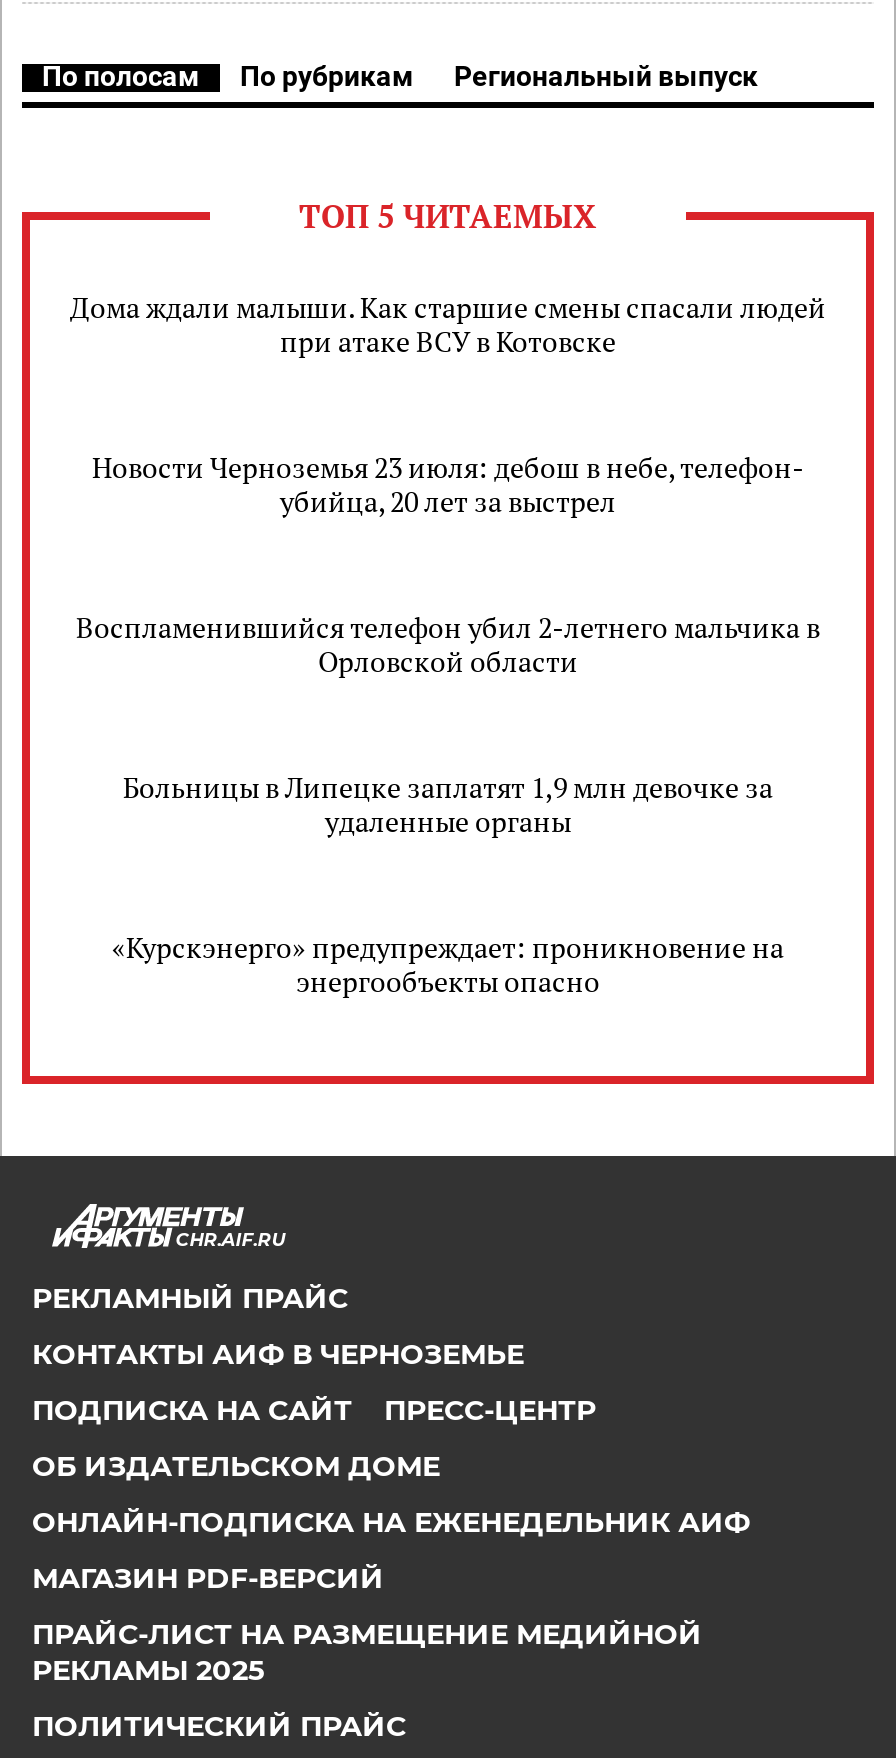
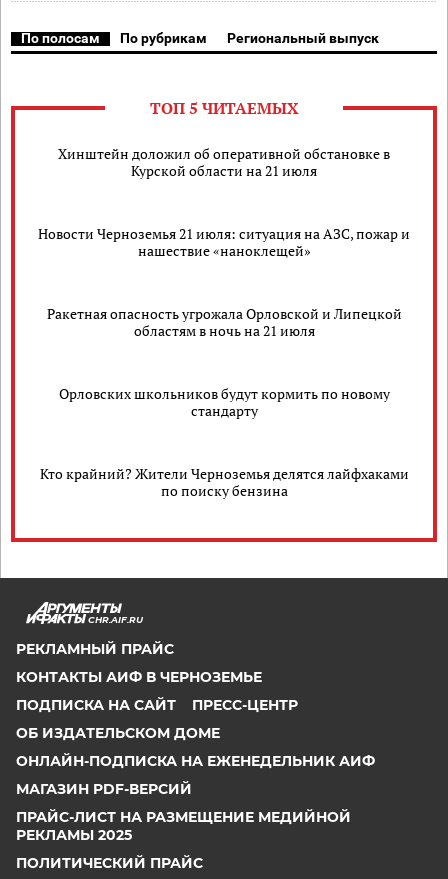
[70,288,826,360] Дома ждали малыши. Как старшие смены спасали людей | при атаке ВСУ в Котовске -> [58,144,390,180] Хинштейн доложил об оперативной обстановке в | Курской области на 21 июля
[92,448,804,520] Новости Черноземья 23 июля: дебош в небе, телефон- | убийца, 20 лет за выстрел -> [38,224,410,260] Новости Черноземья 21 июля: ситуация на АЗС, пожар и | нашествие «наноклещей»
[76,608,820,680] Воспламенившийся телефон убил 2-летнего мальчика в | Орловской области -> [46,304,401,340] Ракетная опасность угрожала Орловской и Липецкой | областям в ночь на 21 июля
[123,768,773,840] Больницы в Липецке заплатят 1,9 млн девочке за | удаленные органы -> [58,384,389,420] Орловских школьников будут кормить по новому | стандарту
[112,928,784,1000] «Курскэнерго» предупреждает: проникновение на | энергообъекты опасно -> [39,464,408,500] Кто крайний? Жители Черноземья делятся лайфхаками | по поиску бензина

